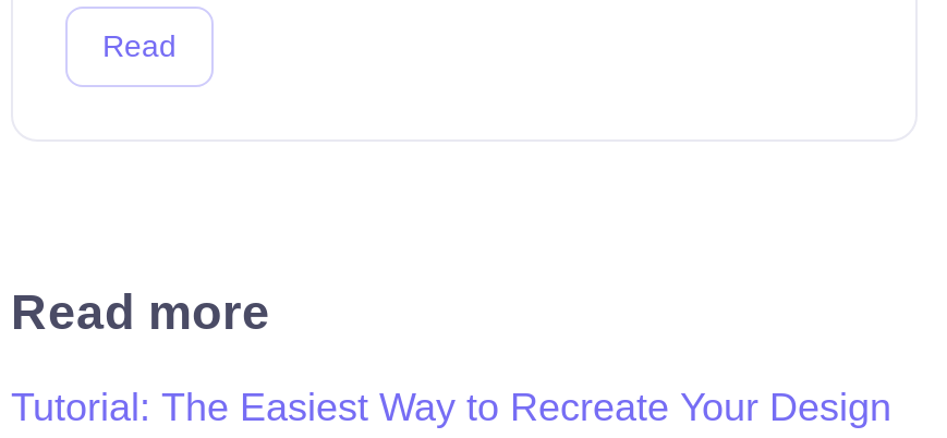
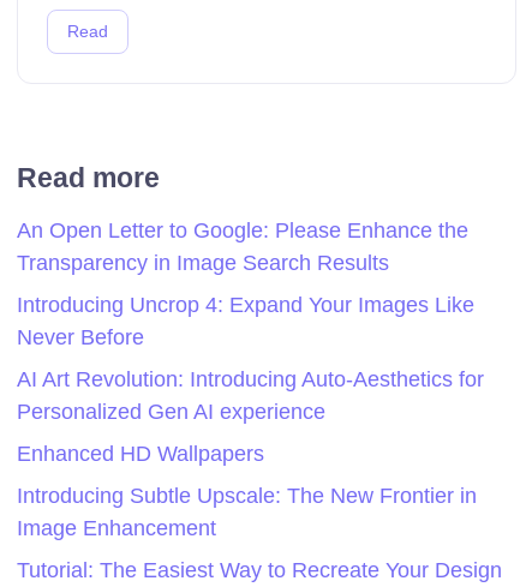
none -> [17,218,484,540] An Open Letter to Google: Please Enhance the | Transparency in Image Search Results | Introducing Uncrop 4: Expand Your Images Like | Never Before | AI Art Revolution: Introducing Auto-Aesthetics for | Personalized Gen AI experience | Enhanced HD Wallpapers | Introducing Subtle Upscale: The New Frontier in | Image Enhancement

